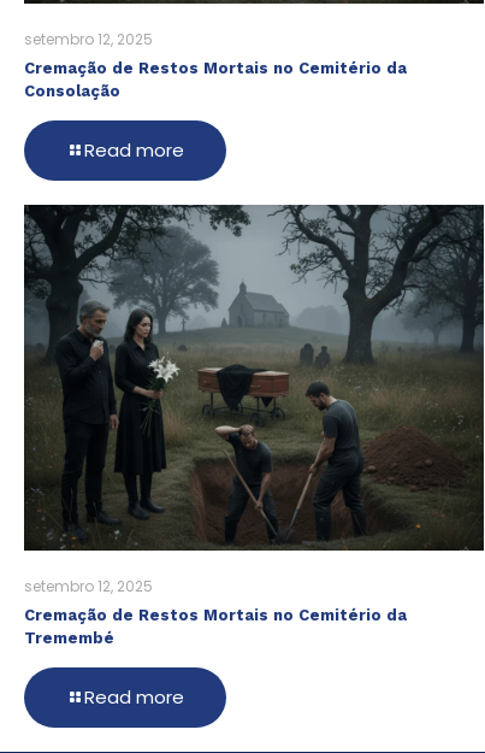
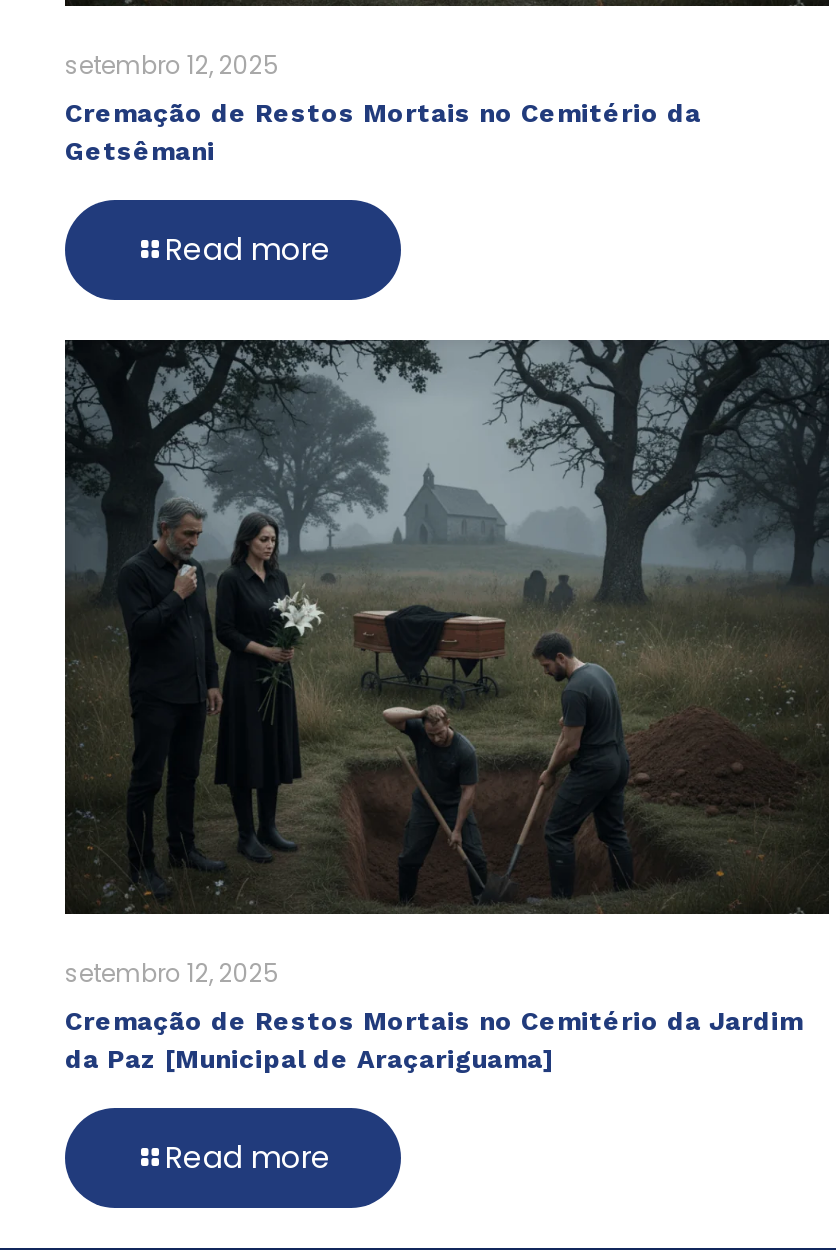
[24,82,120,100] Consolação -> [65,137,215,167] Getsêmani
[24,606,407,647] Cremação de Restos Mortais no Cemitério da | Tremembé -> [65,1006,803,1074] Cremação de Restos Mortais no Cemitério da Jardim | da Paz [Municipal de Araçariguama]

